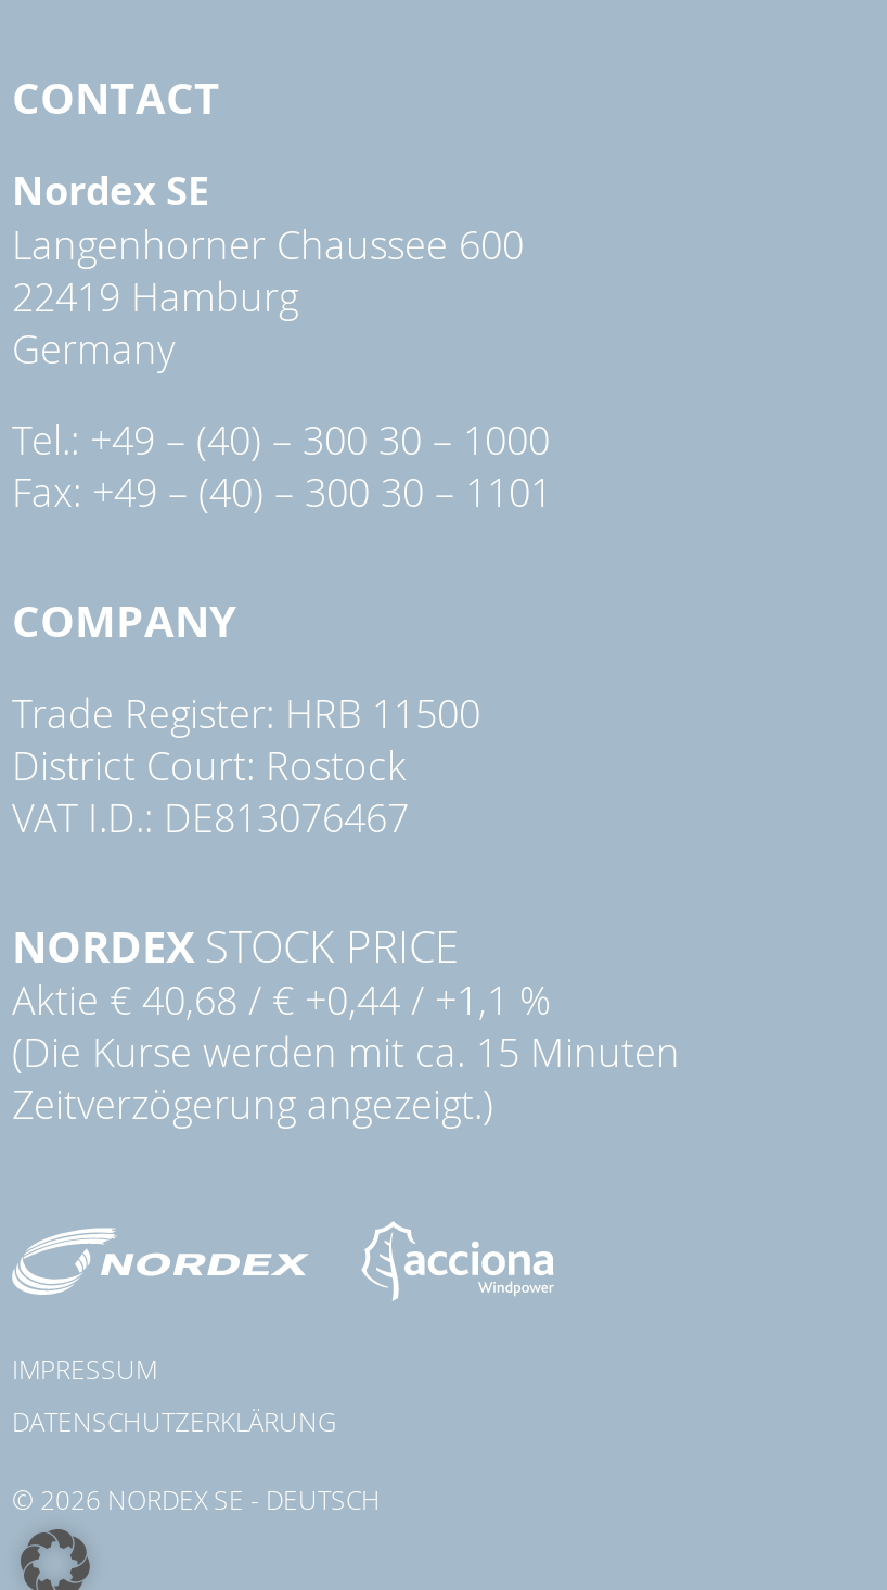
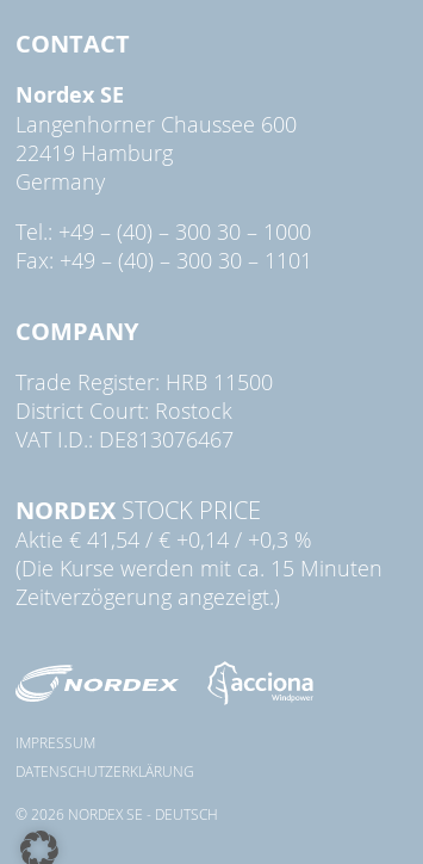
[12,973,552,1025] Aktie € 40,68 / € +0,44 / +1,1 % -> [15,525,312,554] Aktie € 41,54 / € +0,14 / +0,3 %

